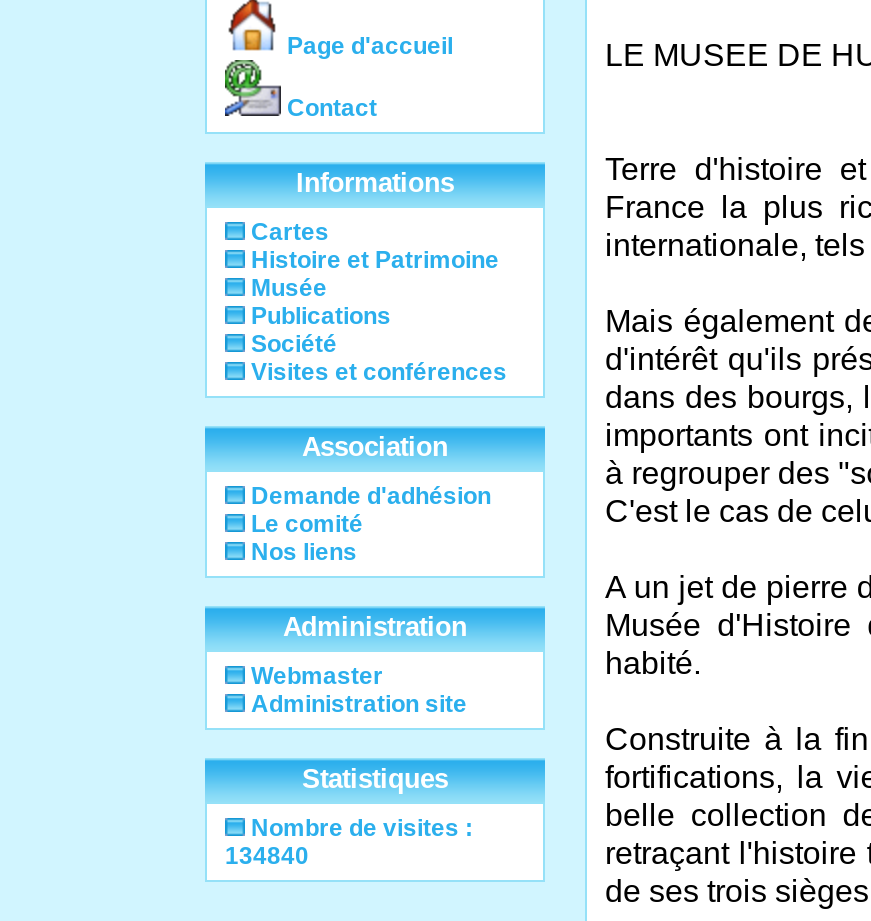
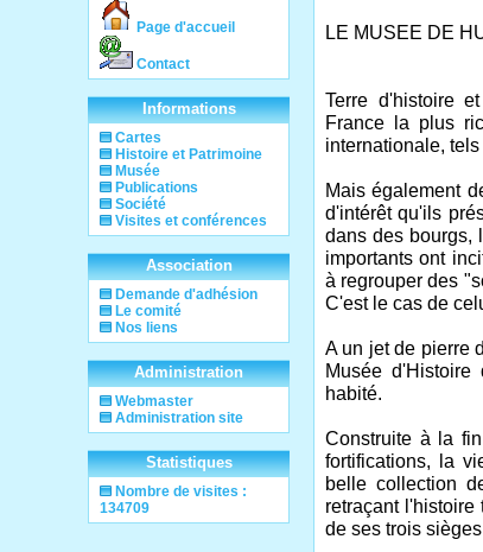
[225,842,309,870] 134840 -> [100,500,150,516] 134709

